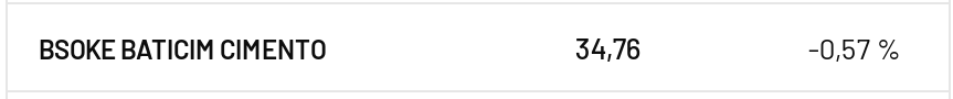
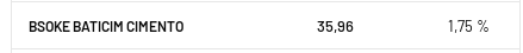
[575,30,641,65] 34,76 -> [317,16,354,35] 35,96
[808,30,901,65] -0,57 % -> [448,16,490,35] 1,75 %

